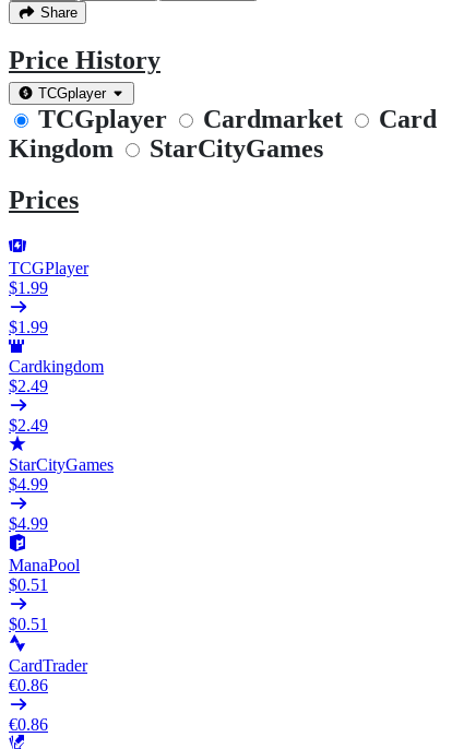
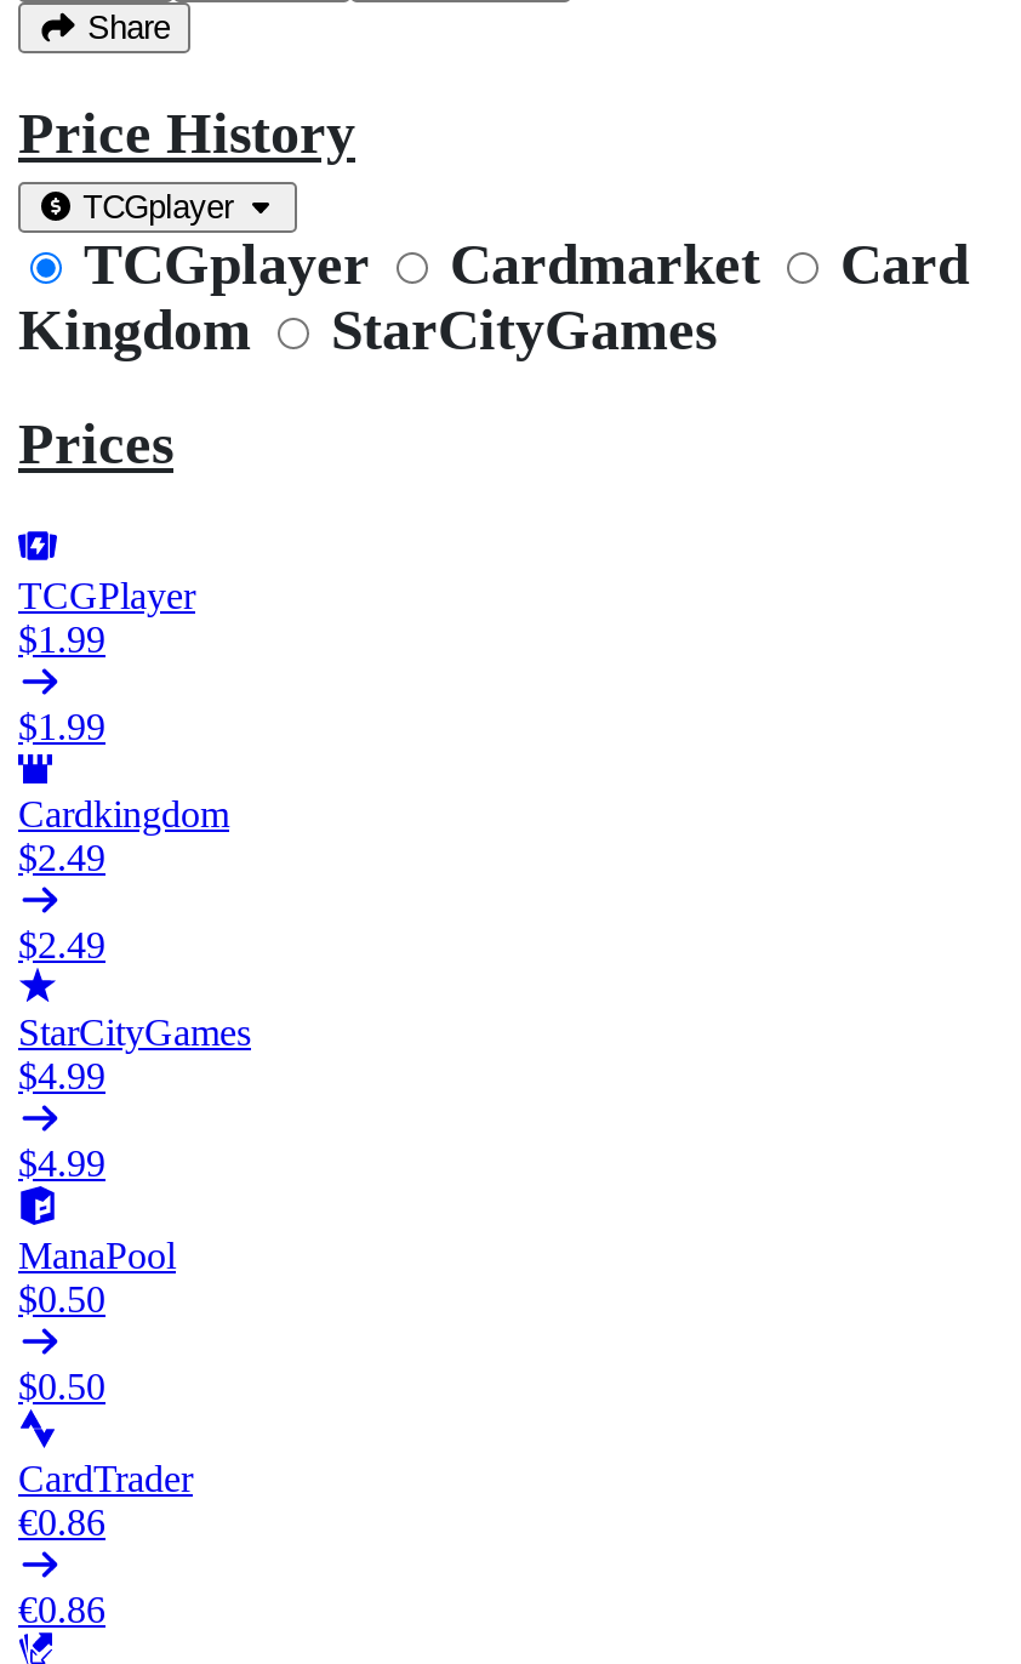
[9,576,48,594] $0.51 -> [18,1279,105,1320] $0.50
[9,615,48,633] $0.51 -> [18,1366,105,1407] $0.50

